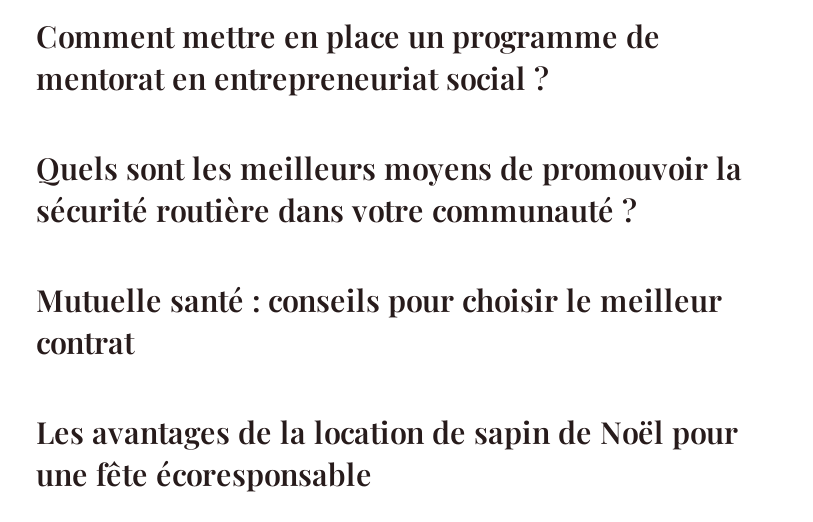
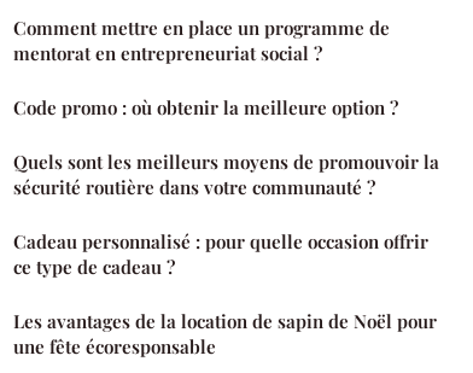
none -> [13,95,398,120] Code promo : où obtenir la meilleure option ?
[36,280,722,362] Mutuelle santé : conseils pour choisir le meilleur | contrat -> [13,229,428,279] Cadeau personnalisé : pour quelle occasion offrir | ce type de cadeau ?

